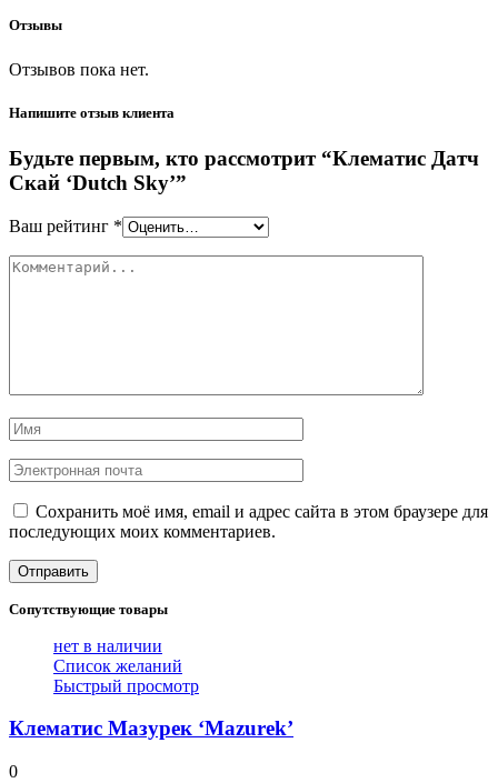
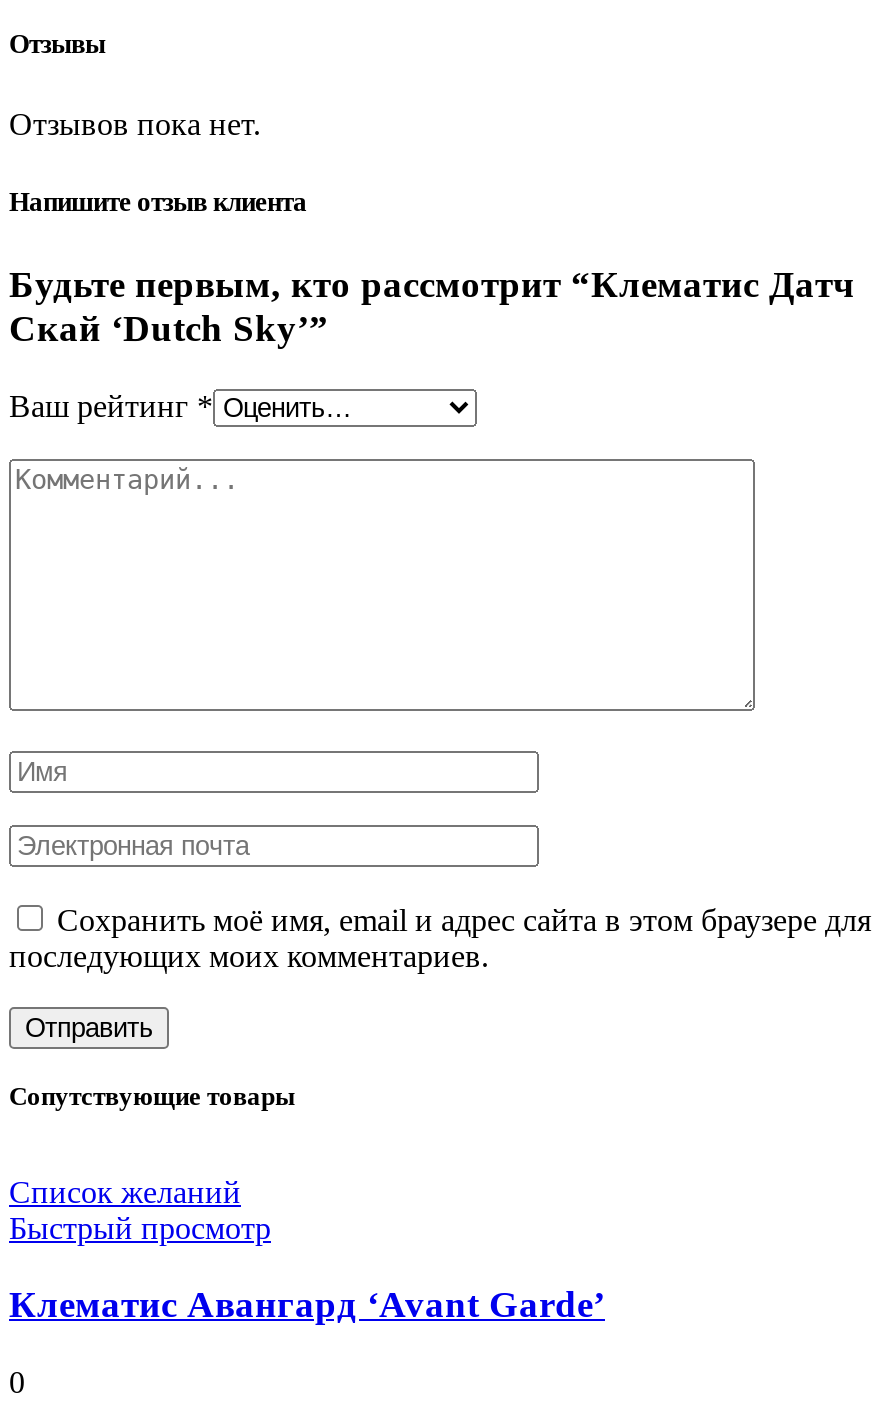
[53,636,162,655] нет в наличии -> none
[9,717,293,740] Клематис Мазурек ‘Mazurek’ -> [9,1284,605,1326] Клематис Авангард ‘Avant Garde’

